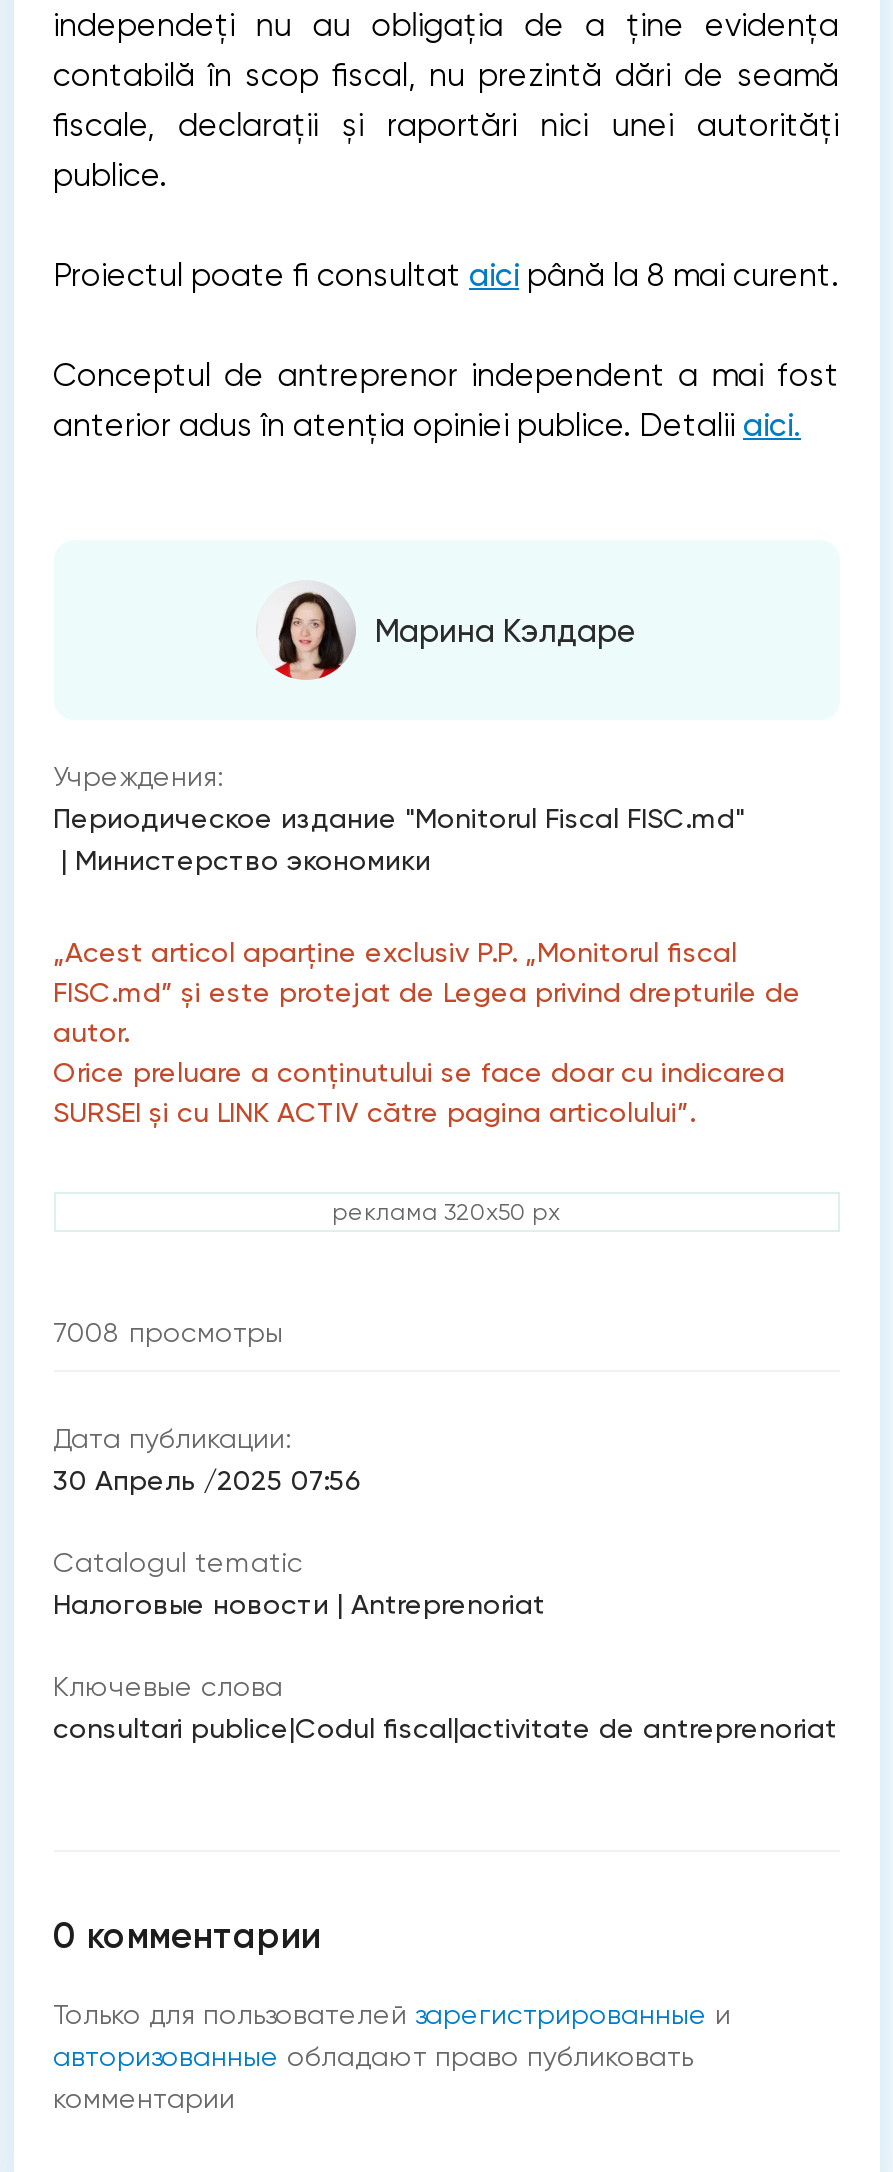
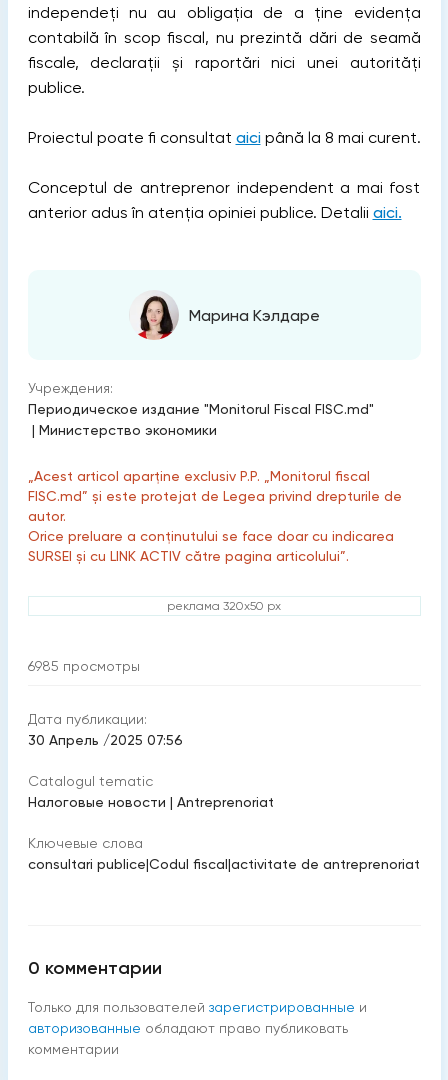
[53,1316,283,1348] 7008 просмотры -> [27,658,139,674] 6985 просмотры

